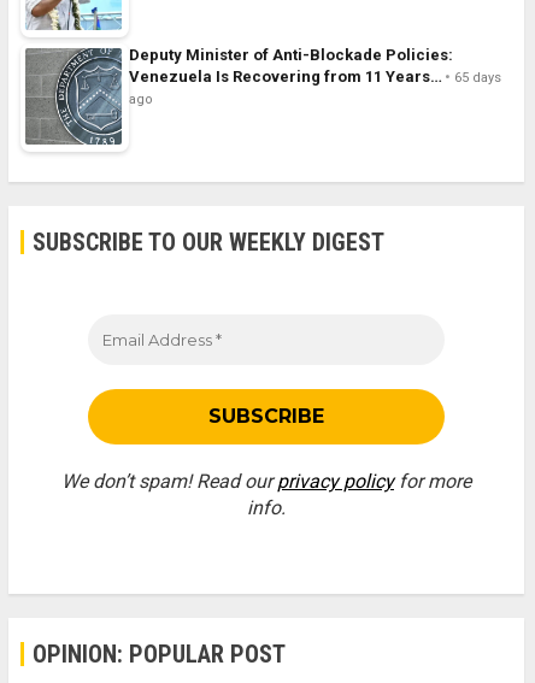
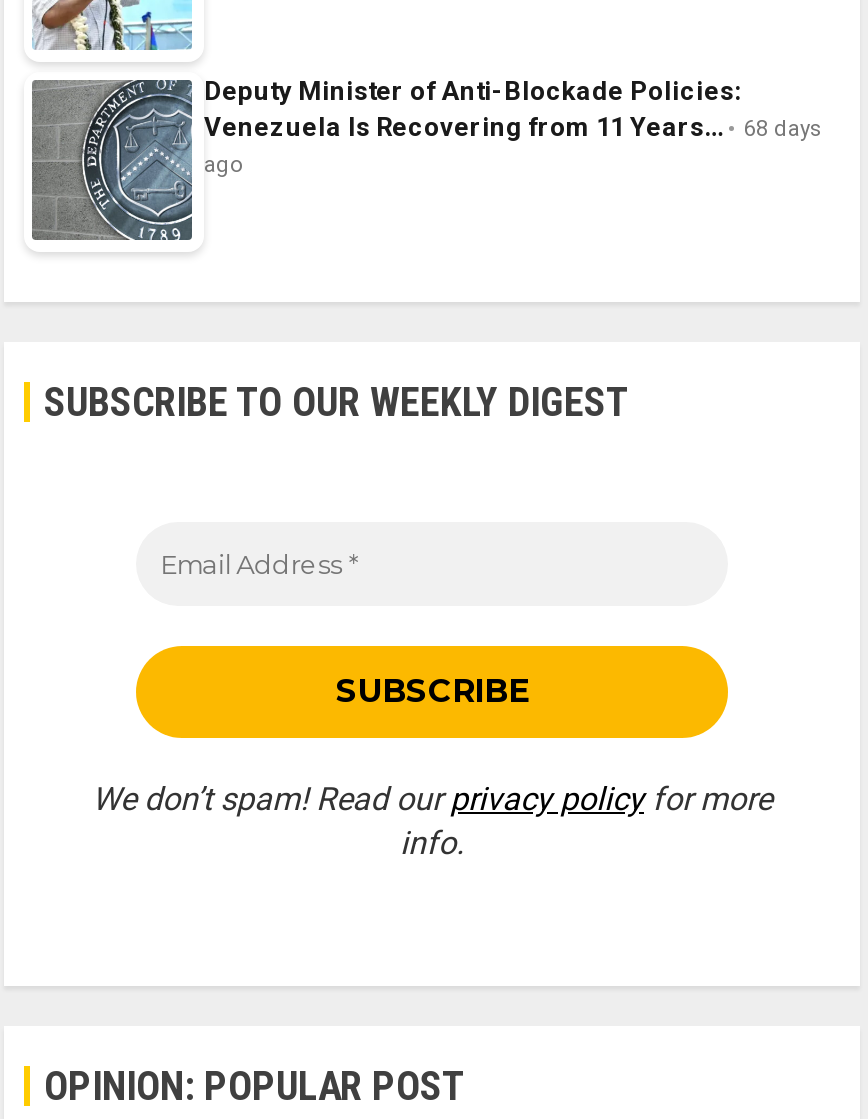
[129,67,501,86] Venezuela Is Recovering from 11 Years… 65 days -> [204,112,822,142] Venezuela Is Recovering from 11 Years… 68 days

